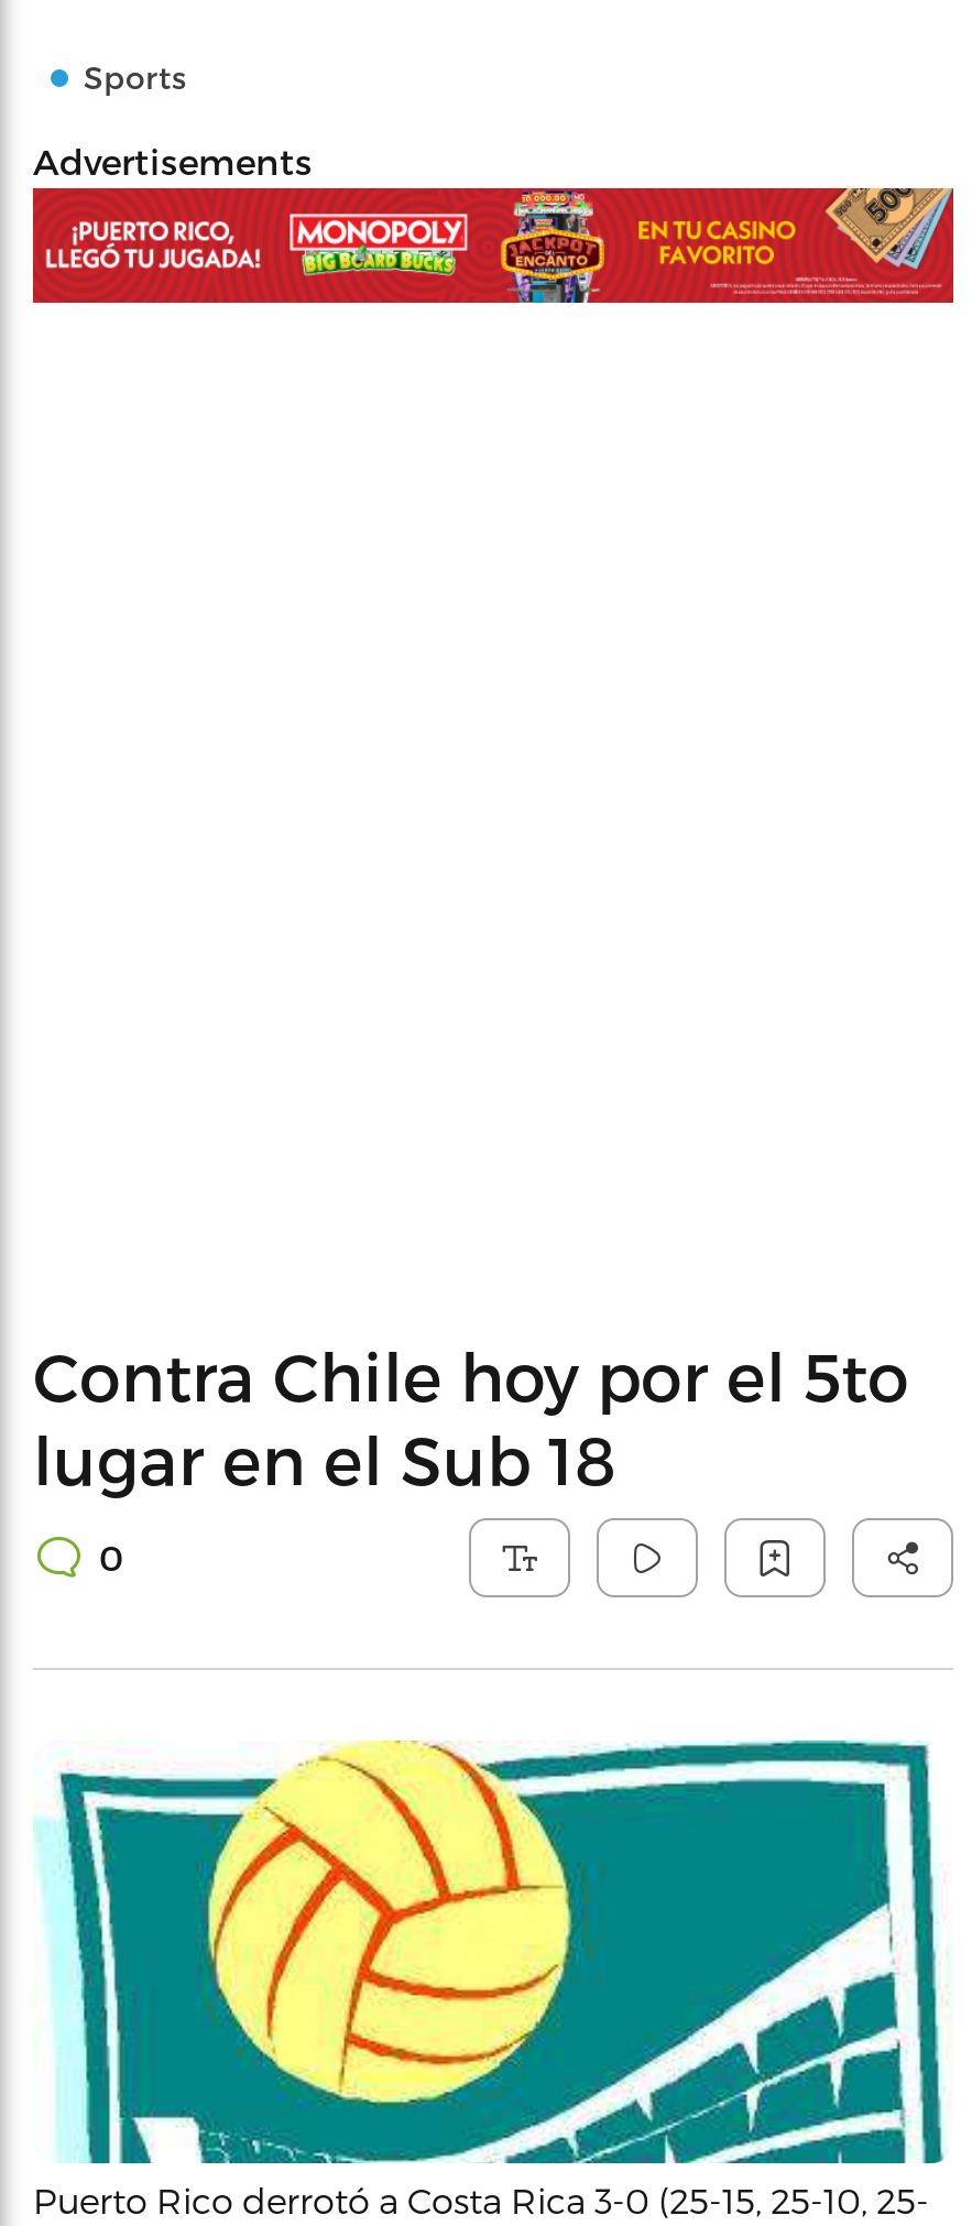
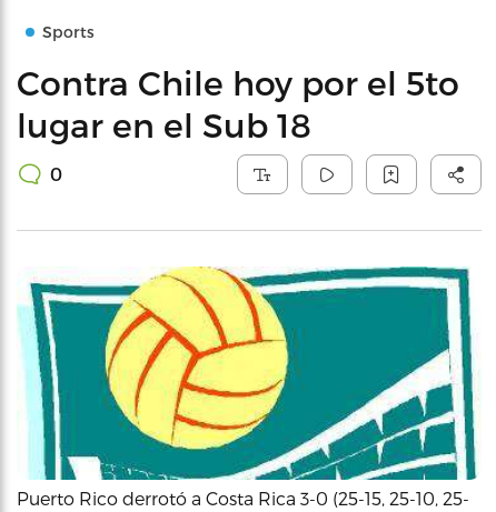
[33,140,313,182] Advertisements -> none
[31,186,955,305] [image] -> none

